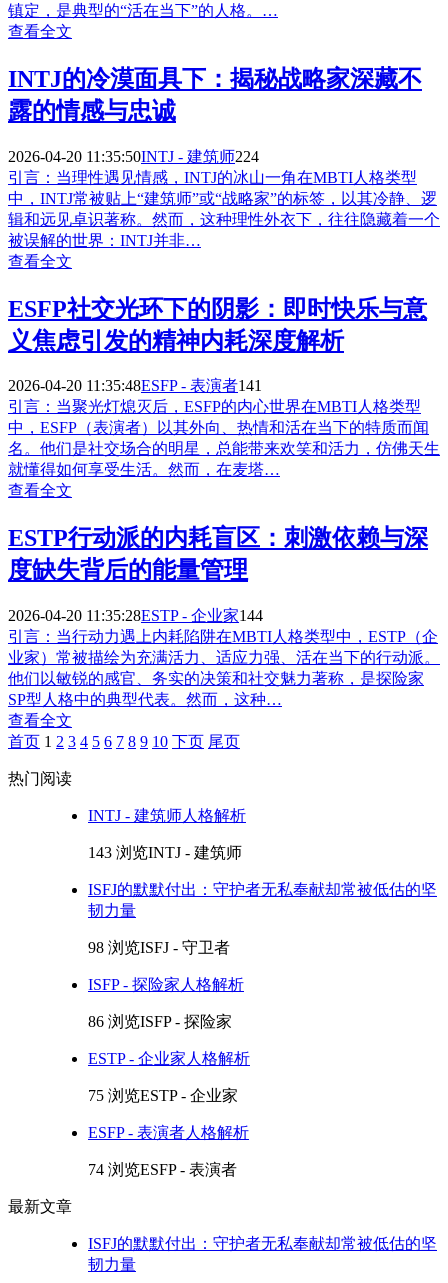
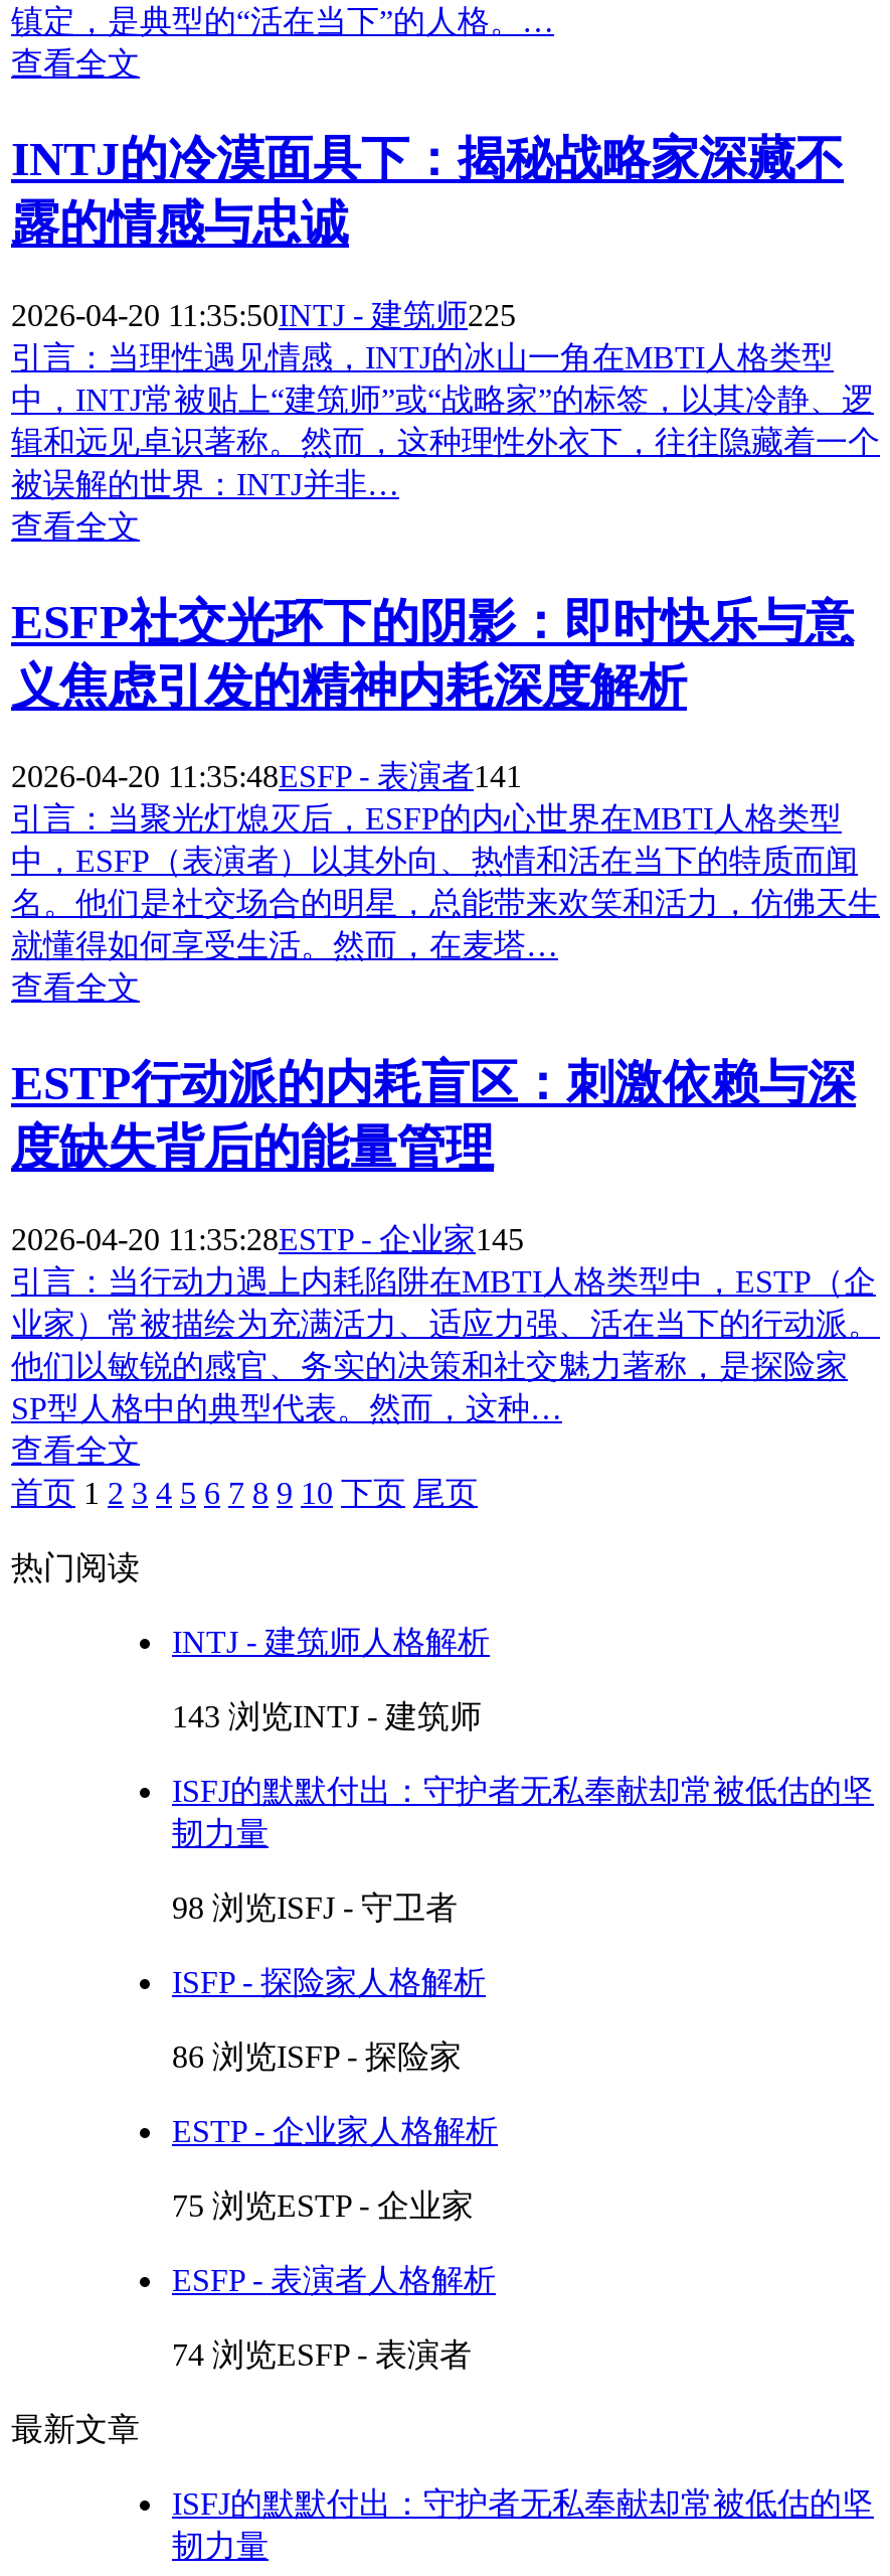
[8,148,259,165] 2026-04-20 11:35:50INTJ - 建筑师224 -> [11,297,516,331] 2026-04-20 11:35:50INTJ - 建筑师225
[8,607,263,624] 2026-04-20 11:35:28ESTP - 企业家144 -> [11,1222,524,1257] 2026-04-20 11:35:28ESTP - 企业家145

